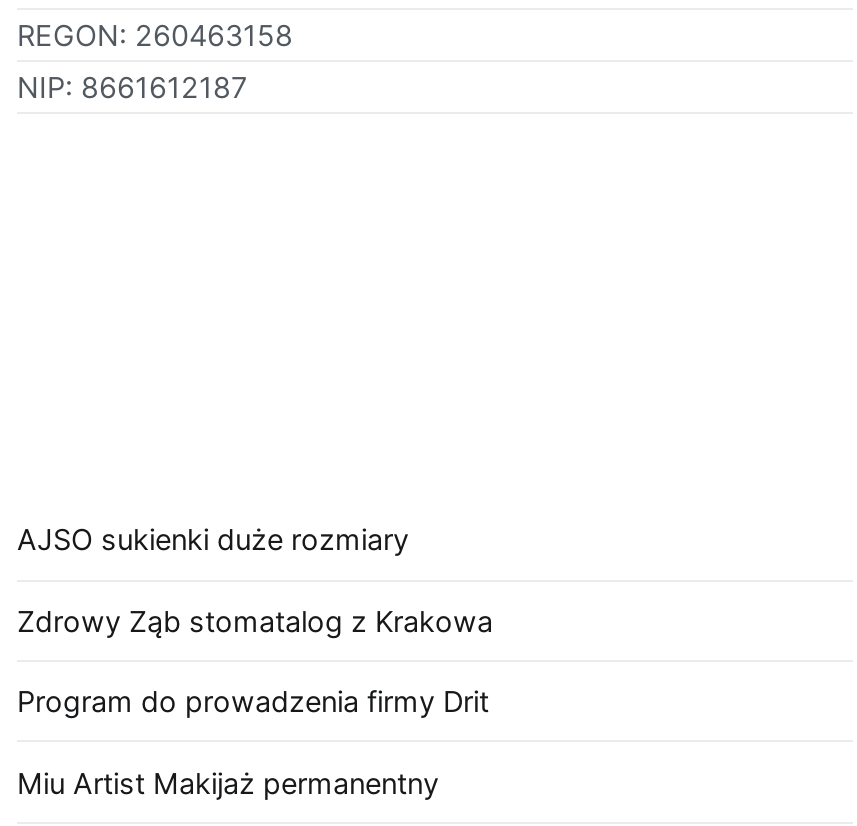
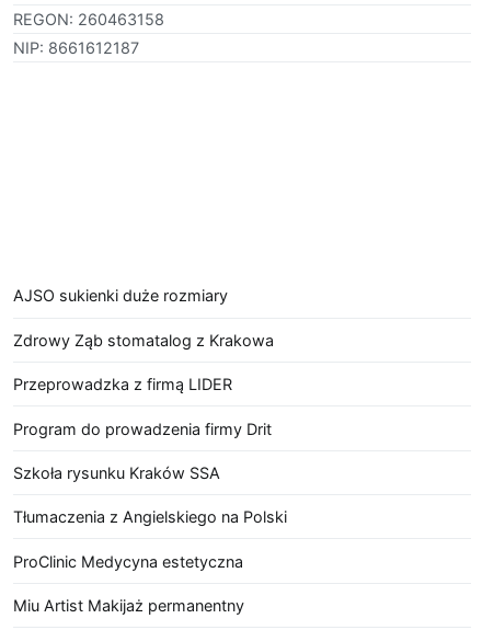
none -> [13,375,232,393] Przeprowadzka z firmą LIDER
none -> [13,463,287,570] Szkoła rysunku Kraków SSA | Tłumaczenia z Angielskiego na Polski | ProClinic Medycyna estetyczna

